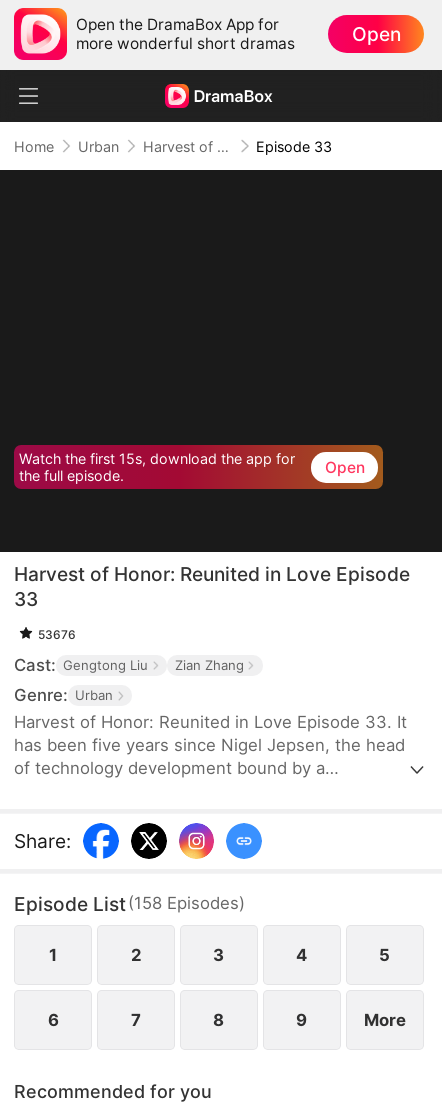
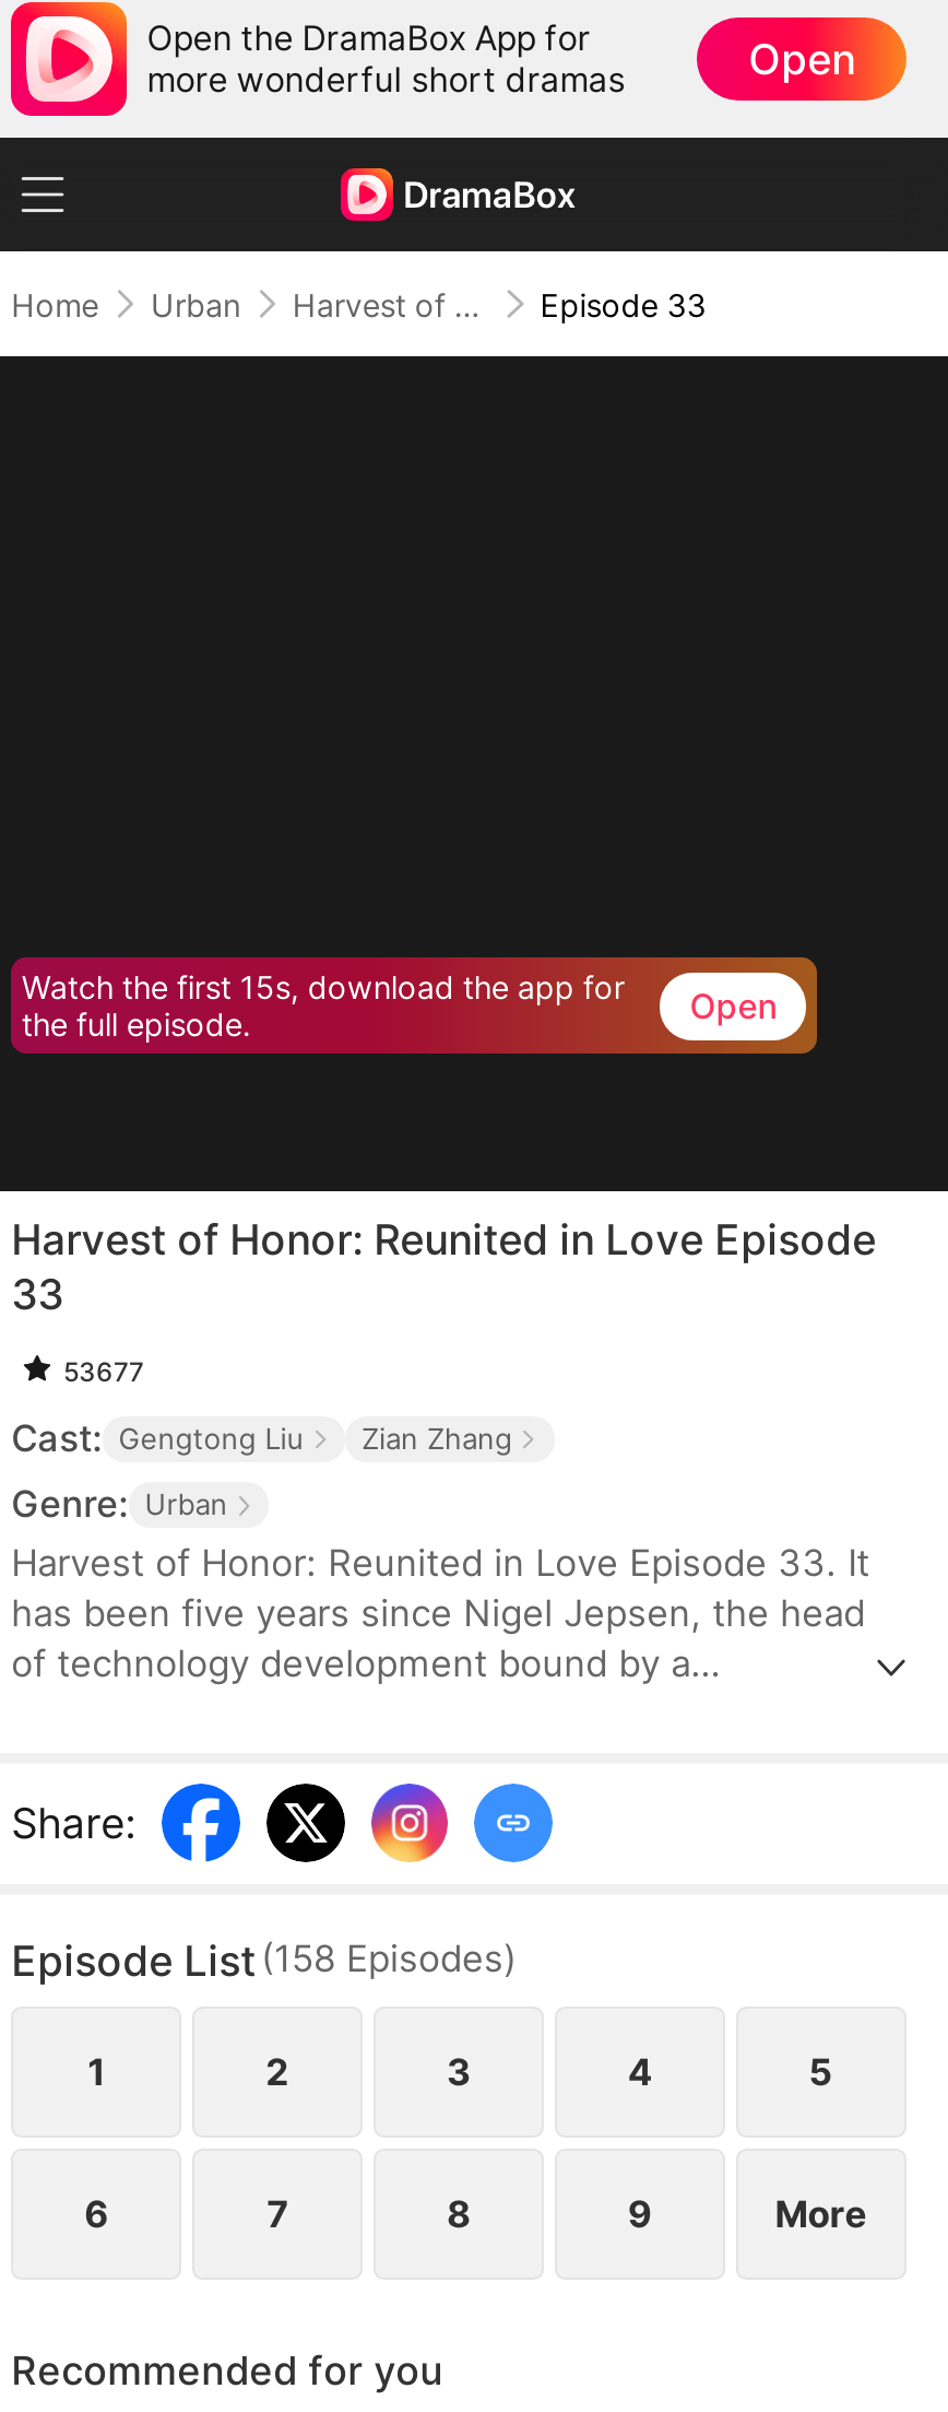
[38,627,76,642] 53676 -> [63,1355,144,1387] 53677

